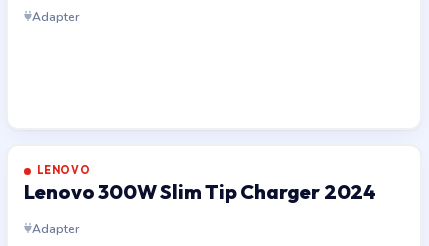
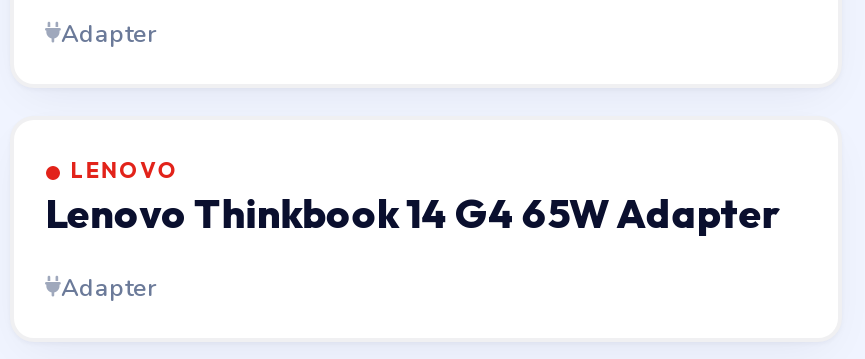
[23,179,376,204] Lenovo 300W Slim Tip Charger 2024 -> [45,188,779,238] Lenovo Thinkbook 14 G4 65W Adapter

